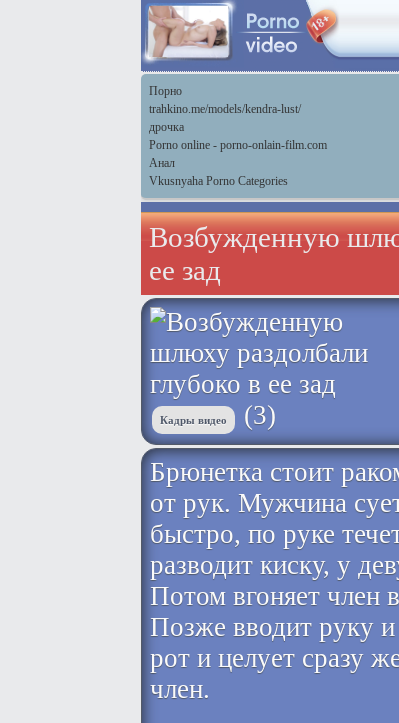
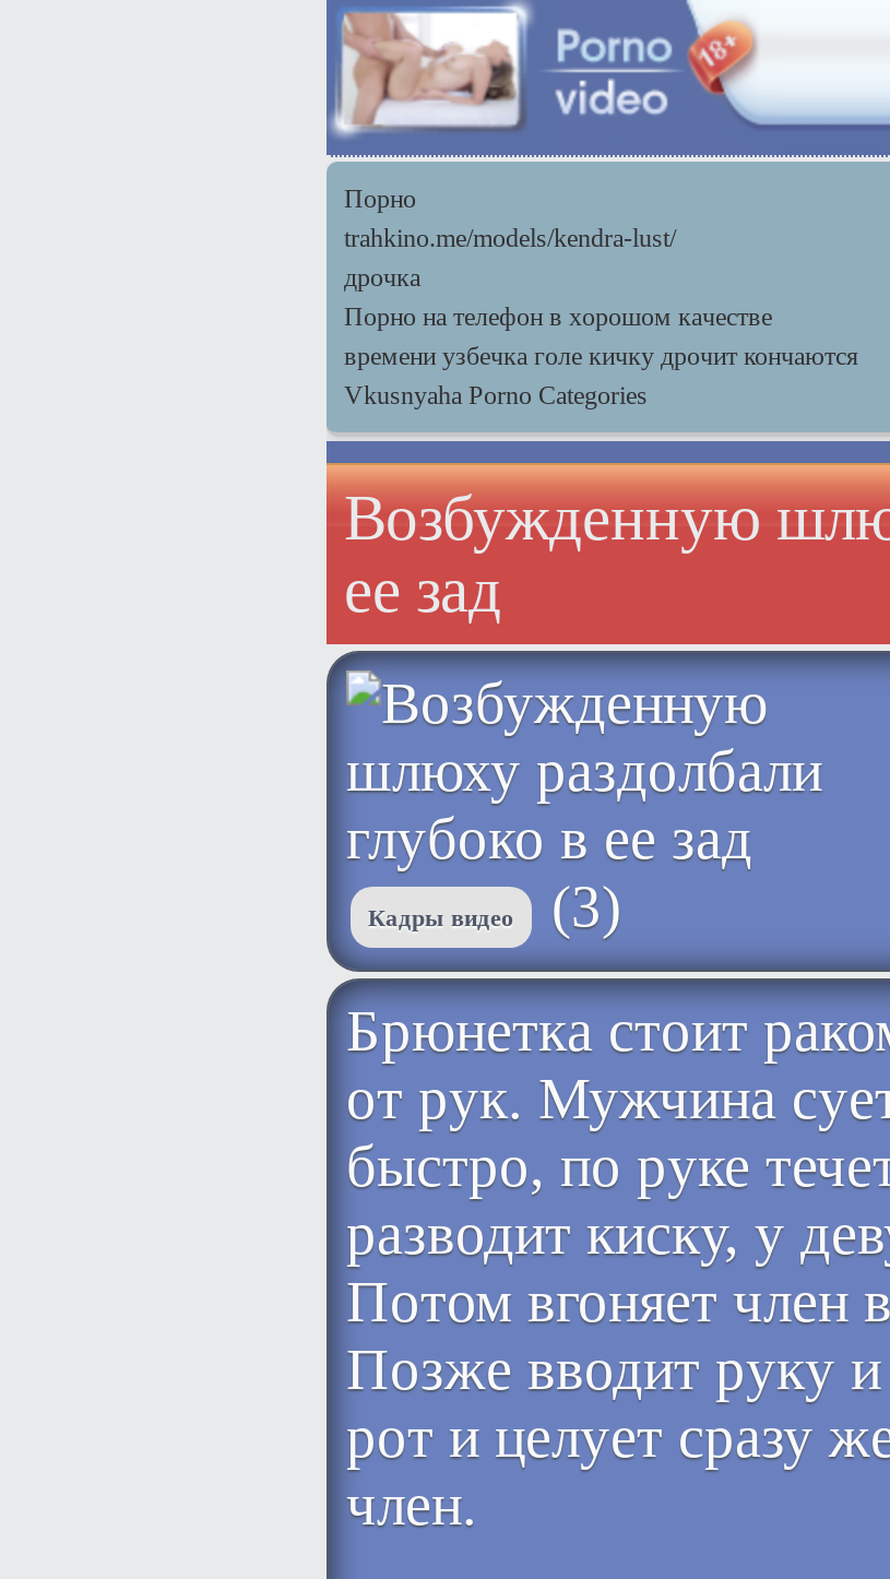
[149,138,327,170] Porno online - porno-onlain-film.com | Анал -> [344,301,859,371] Порно на телефон в хорошом качестве | времени узбечка голе кичку дрочит кончаются

